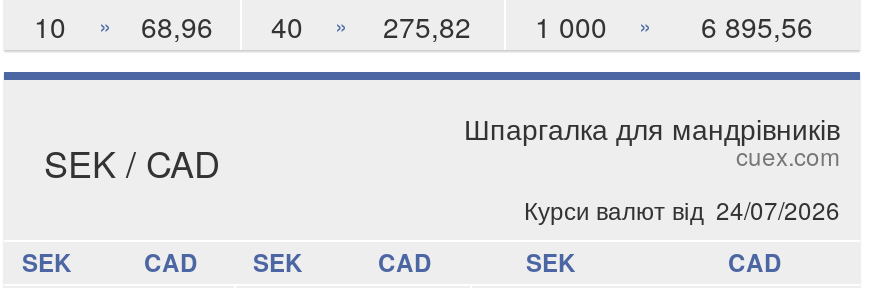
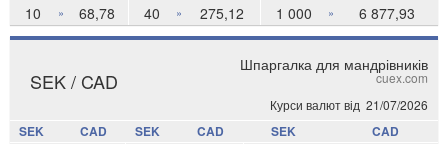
[141,6,213,46] 68,96 -> [78,3,114,23] 68,78
[383,6,471,46] 275,82 -> [199,3,243,23] 275,12
[701,6,813,46] 6 895,56 -> [358,3,414,23] 6 877,93
[524,192,840,226] Курси валют від 24/07/2026 -> [270,96,428,113] Курси валют від 21/07/2026

